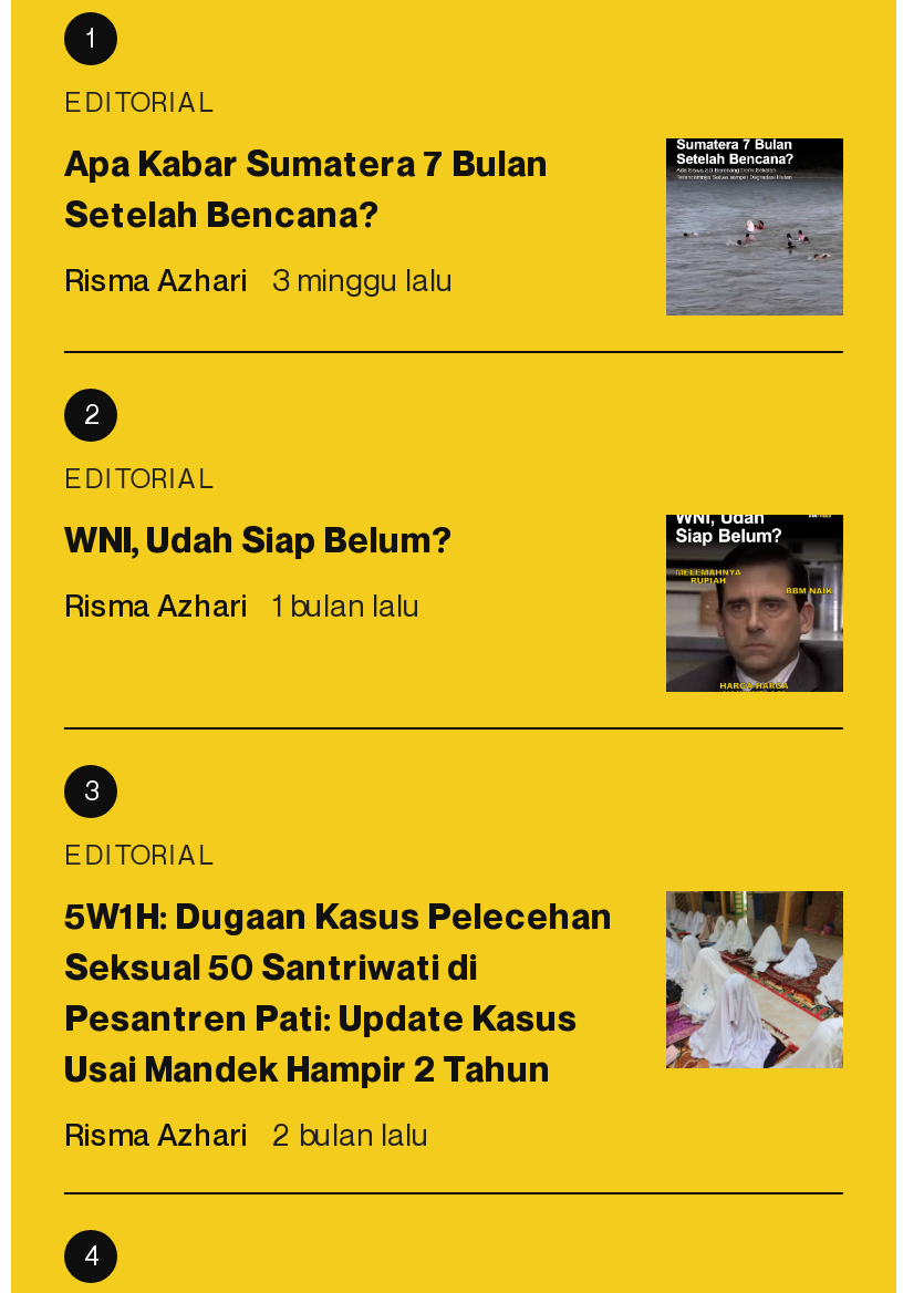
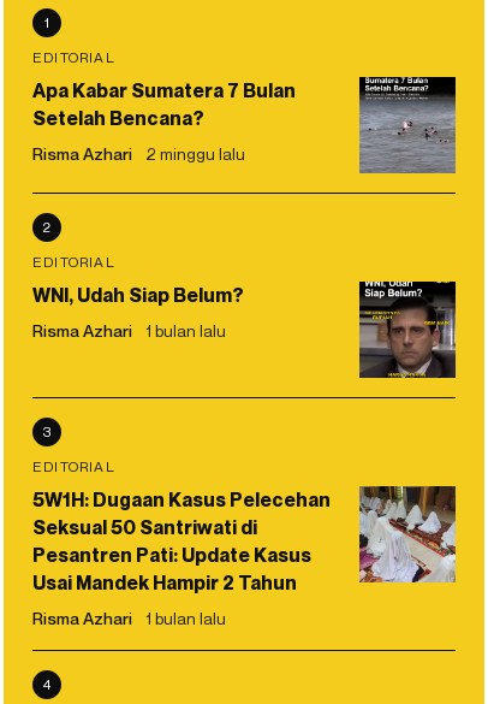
[64,261,454,298] Risma Azhari 3 minggu lalu -> [32,143,245,164] Risma Azhari 2 minggu lalu
[64,1115,429,1153] Risma Azhari 2 bulan lalu -> [32,608,226,628] Risma Azhari 1 bulan lalu

